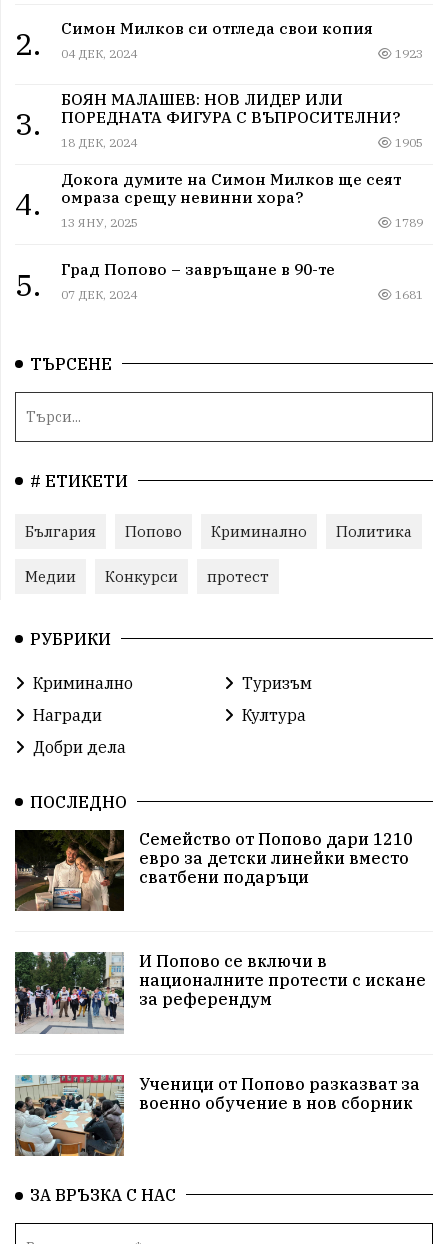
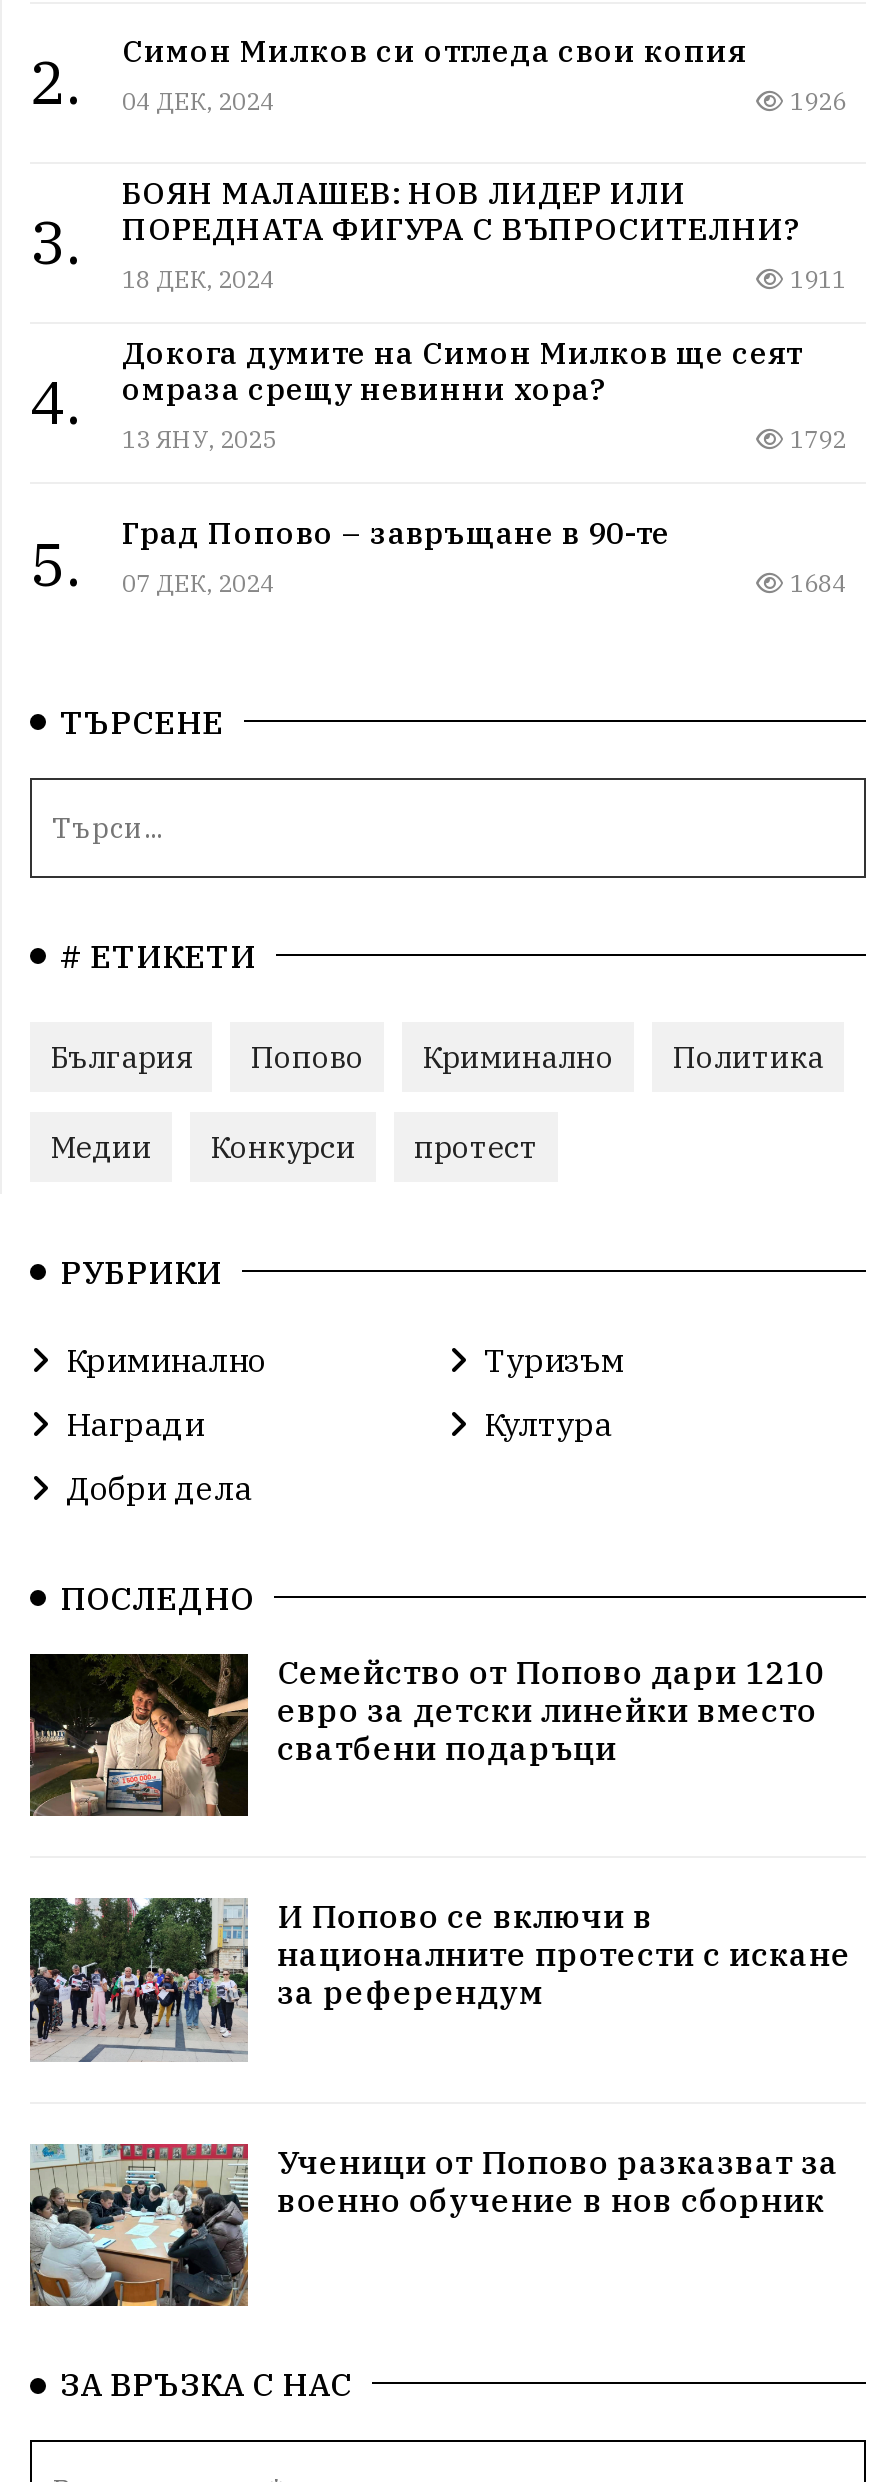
[392,46,423,61] 1923 -> [784,87,846,117] 1926
[392,135,423,150] 1905 -> [784,265,846,295] 1911
[392,215,423,230] 1789 -> [784,425,846,455] 1792
[392,287,423,302] 1681 -> [784,568,846,598] 1684

